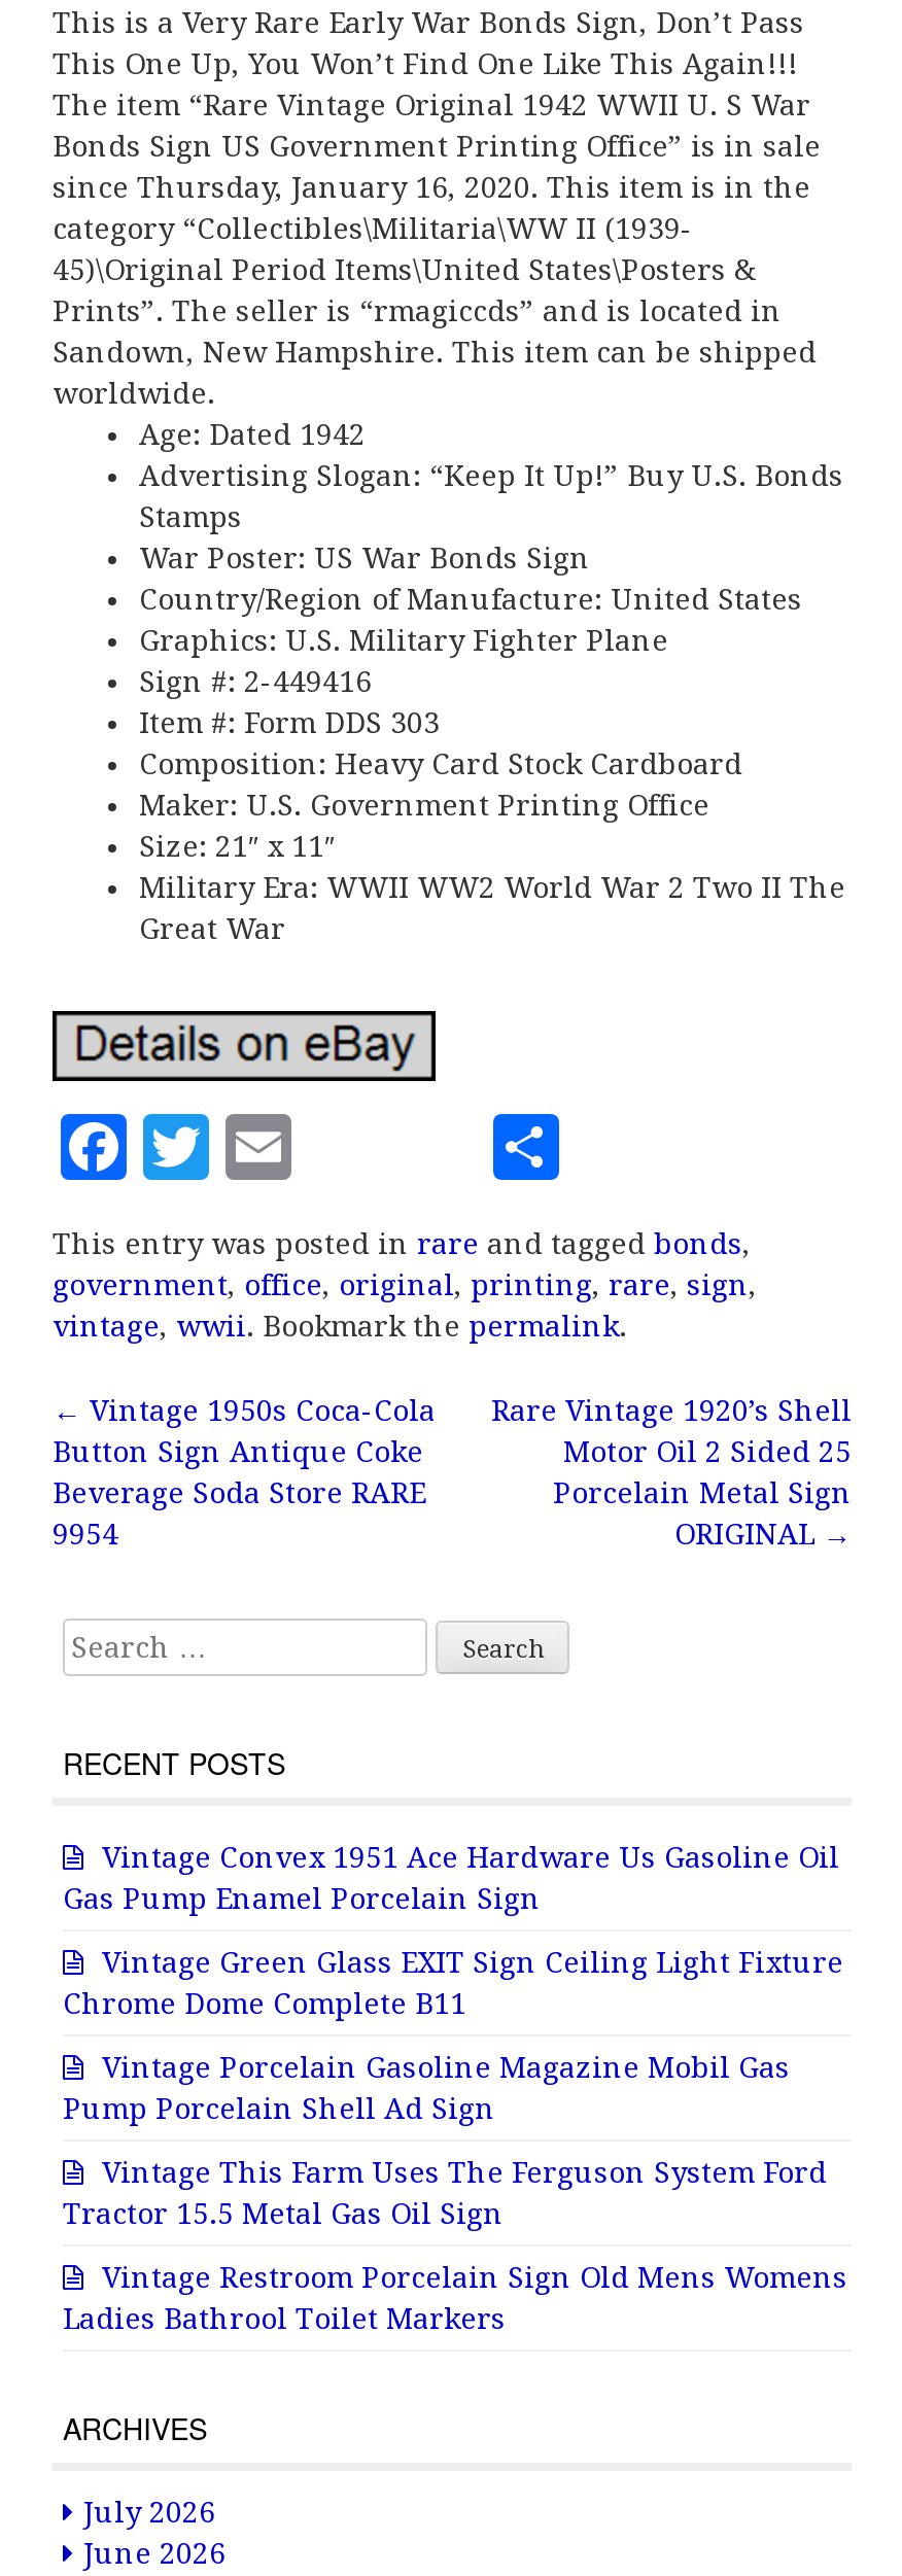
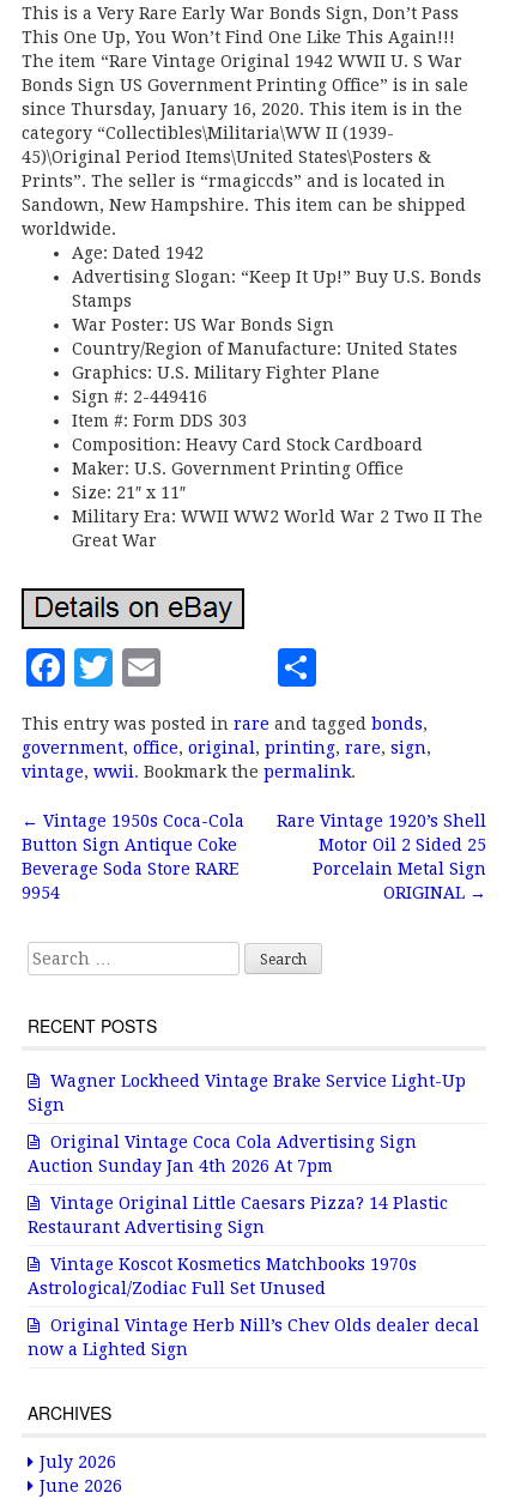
[63,1841,839,1915] Vintage Convex 1951 Ace Hardware Us Gasoline Oil | Gas Pump Enamel Porcelain Sign -> [28,1071,466,1114] Wagner Lockheed Vintage Brake Service Light-Up | Sign
[63,1946,843,2020] Vintage Green Glass EXIT Sign Ceiling Light Fixture | Chrome Dome Complete B11 -> [28,1132,417,1175] Original Vintage Coca Cola Advertising Sign | Auction Sunday Jan 4th 2026 At 7pm
[63,2051,790,2125] Vintage Porcelain Gasoline Magazine Mobil Gas | Pump Porcelain Shell Ad Sign -> [28,1193,448,1237] Vintage Original Little Caesars Pizza? 14 Plastic | Restaurant Advertising Sign
[63,2156,827,2230] Vintage This Farm Uses The Ferguson System Ford | Tractor 15.5 Metal Gas Oil Sign -> [28,1255,417,1298] Vintage Koscot Kosmetics Matchbooks 1970s | Astrological/Zodiac Full Set Unused
[63,2261,847,2335] Vintage Restroom Porcelain Sign Old Mens Womens | Ladies Bathrool Toilet Markers -> [28,1316,479,1359] Original Vintage Herb Nill’s Chev Olds dealer decal | now a Lighted Sign

